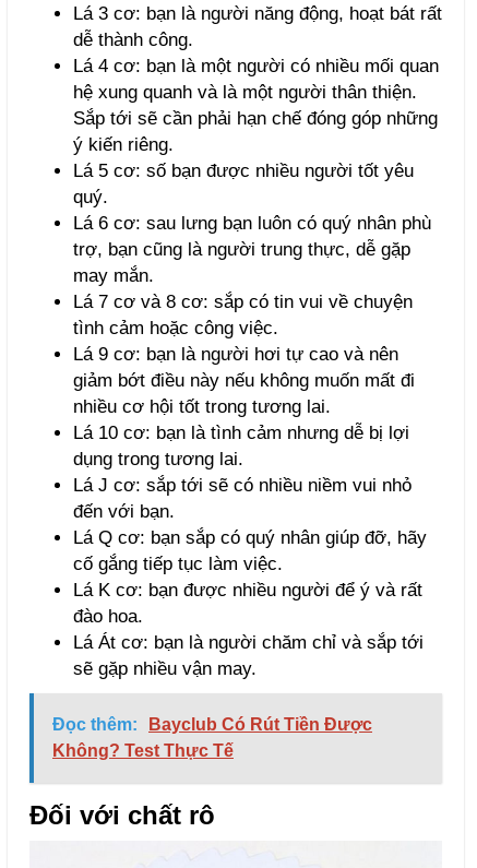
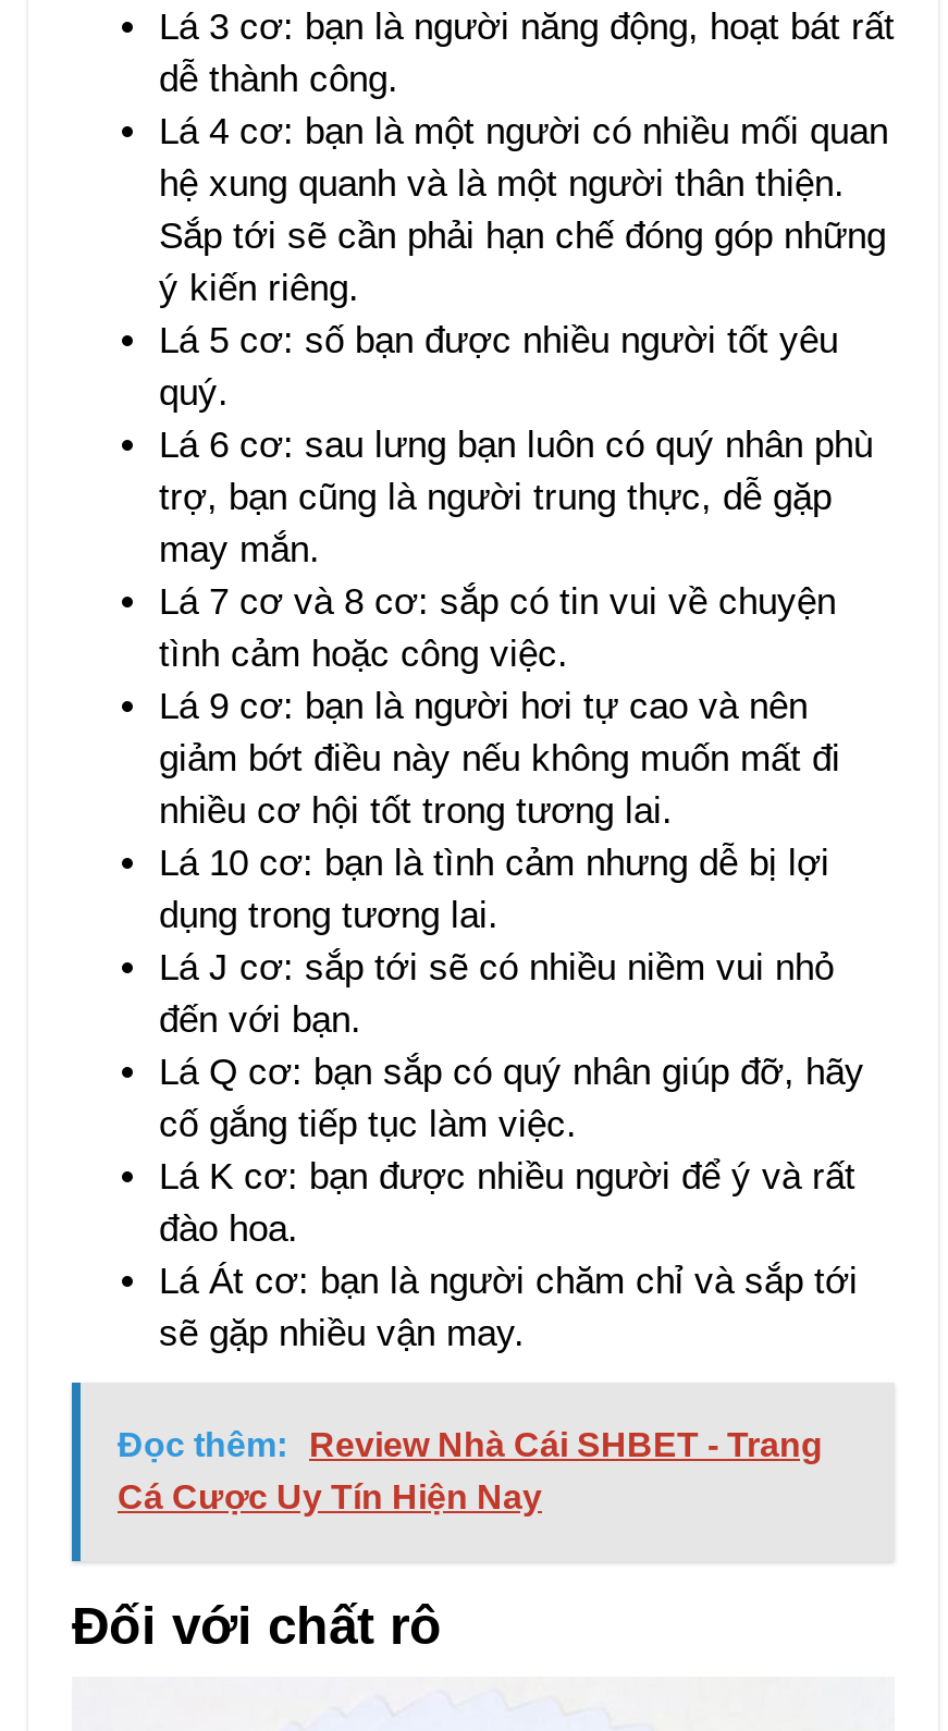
[52,715,372,759] Đọc thêm: Bayclub Có Rút Tiền Được | Không? Test Thực Tế -> [118,1425,823,1515] Đọc thêm: Review Nhà Cái SHBET - Trang | Cá Cược Uy Tín Hiện Nay

